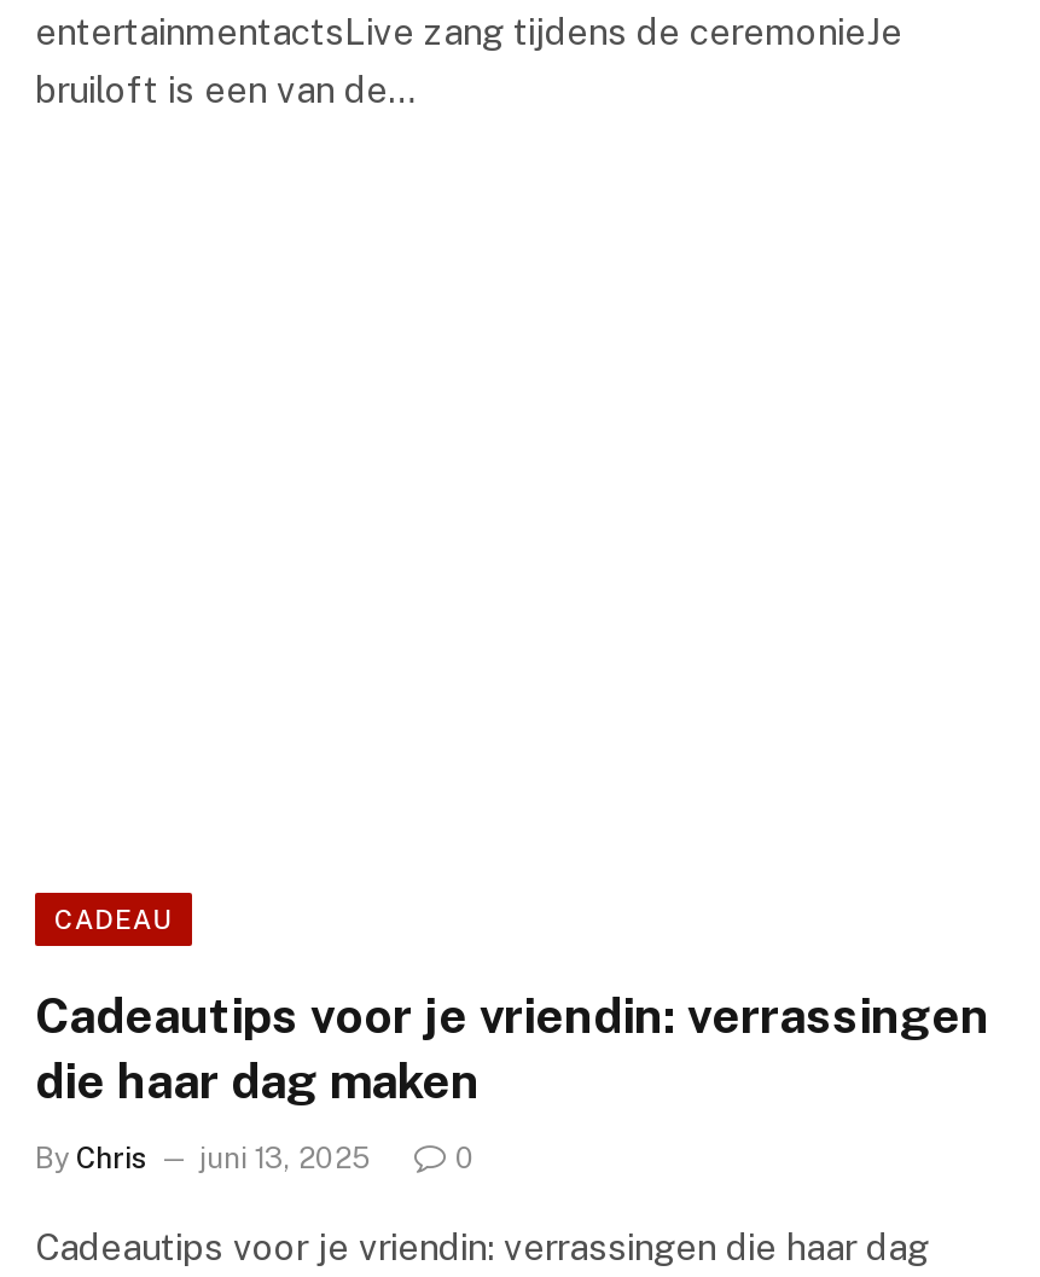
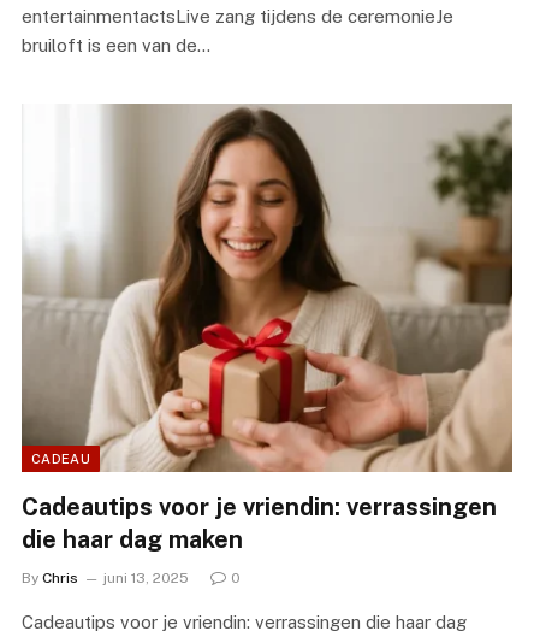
none -> [20,102,514,473] [image]

